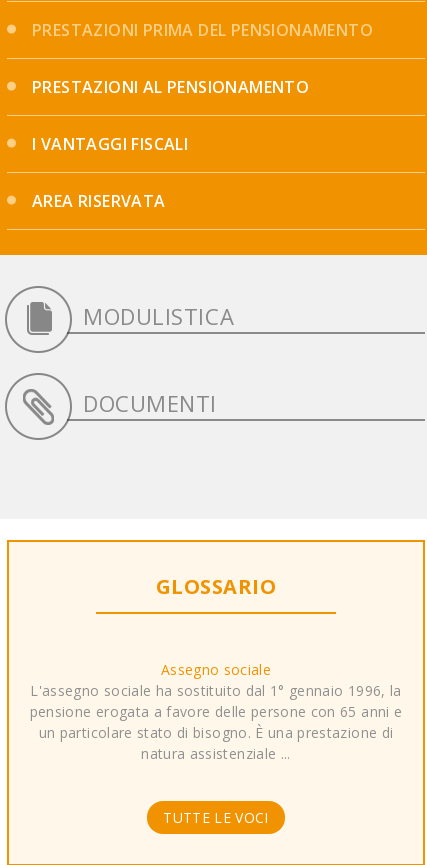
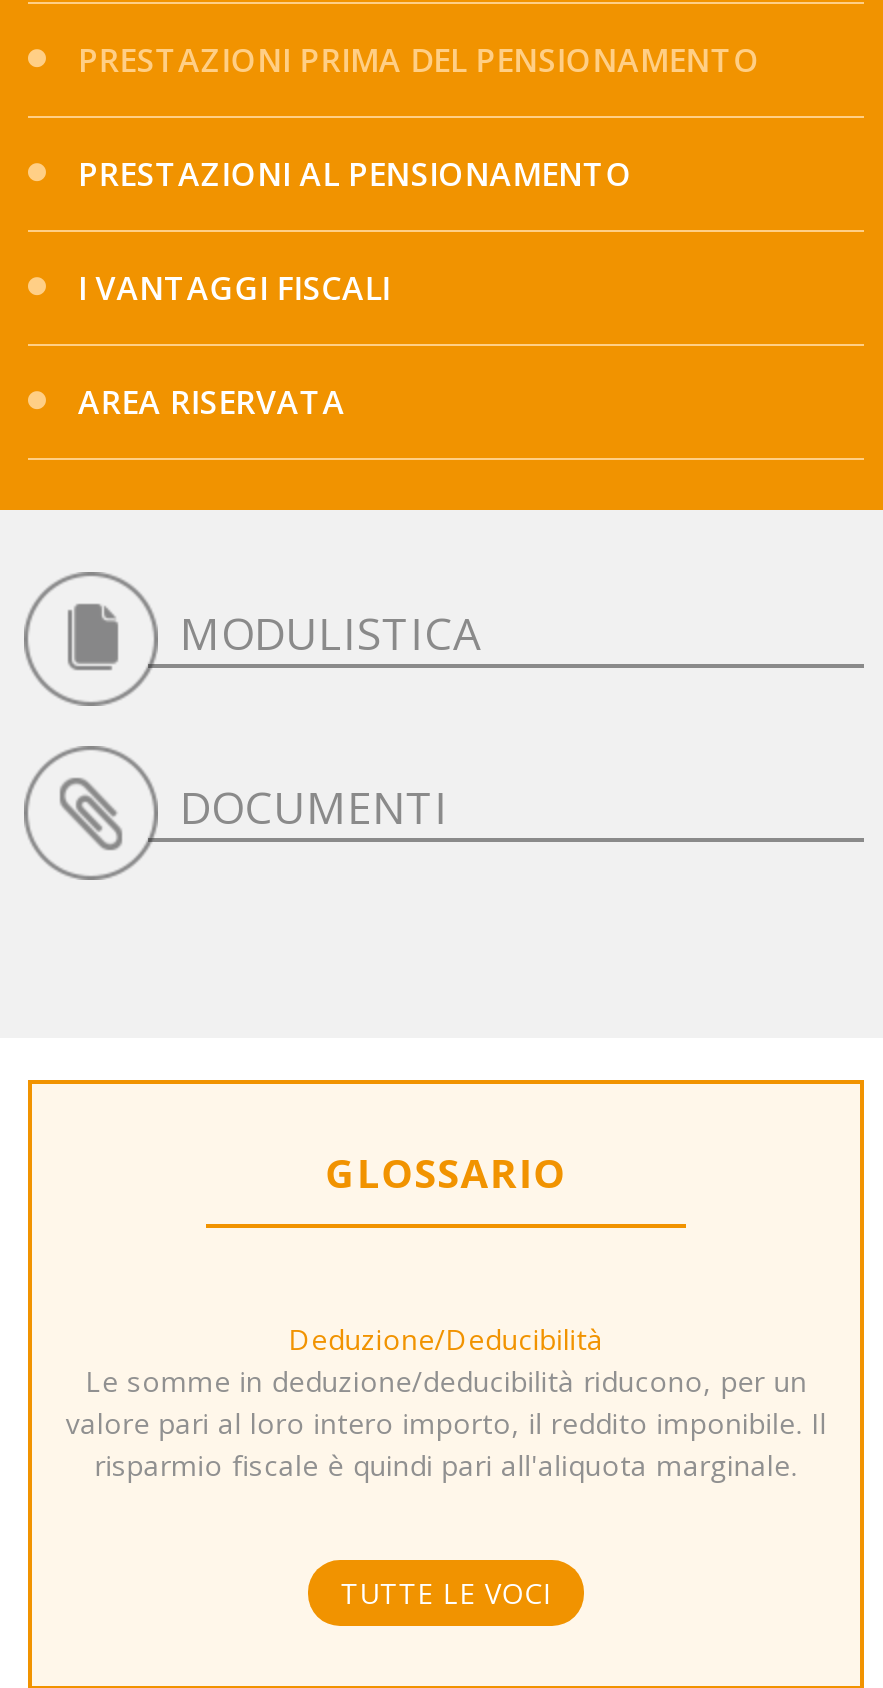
[30,660,402,763] Assegno sociale | L'assegno sociale ha sostituito dal 1° gennaio 1996, la | pensione erogata a favore delle persone con 65 anni e | un particolare stato di bisogno. È una prestazione di | natura assistenziale ... -> [66,1320,826,1484] Deduzione/Deducibilità | Le somme in deduzione/deducibilità riducono, per un | valore pari al loro intero importo, il reddito imponibile. Il | risparmio fiscale è quindi pari all'aliquota marginale.

